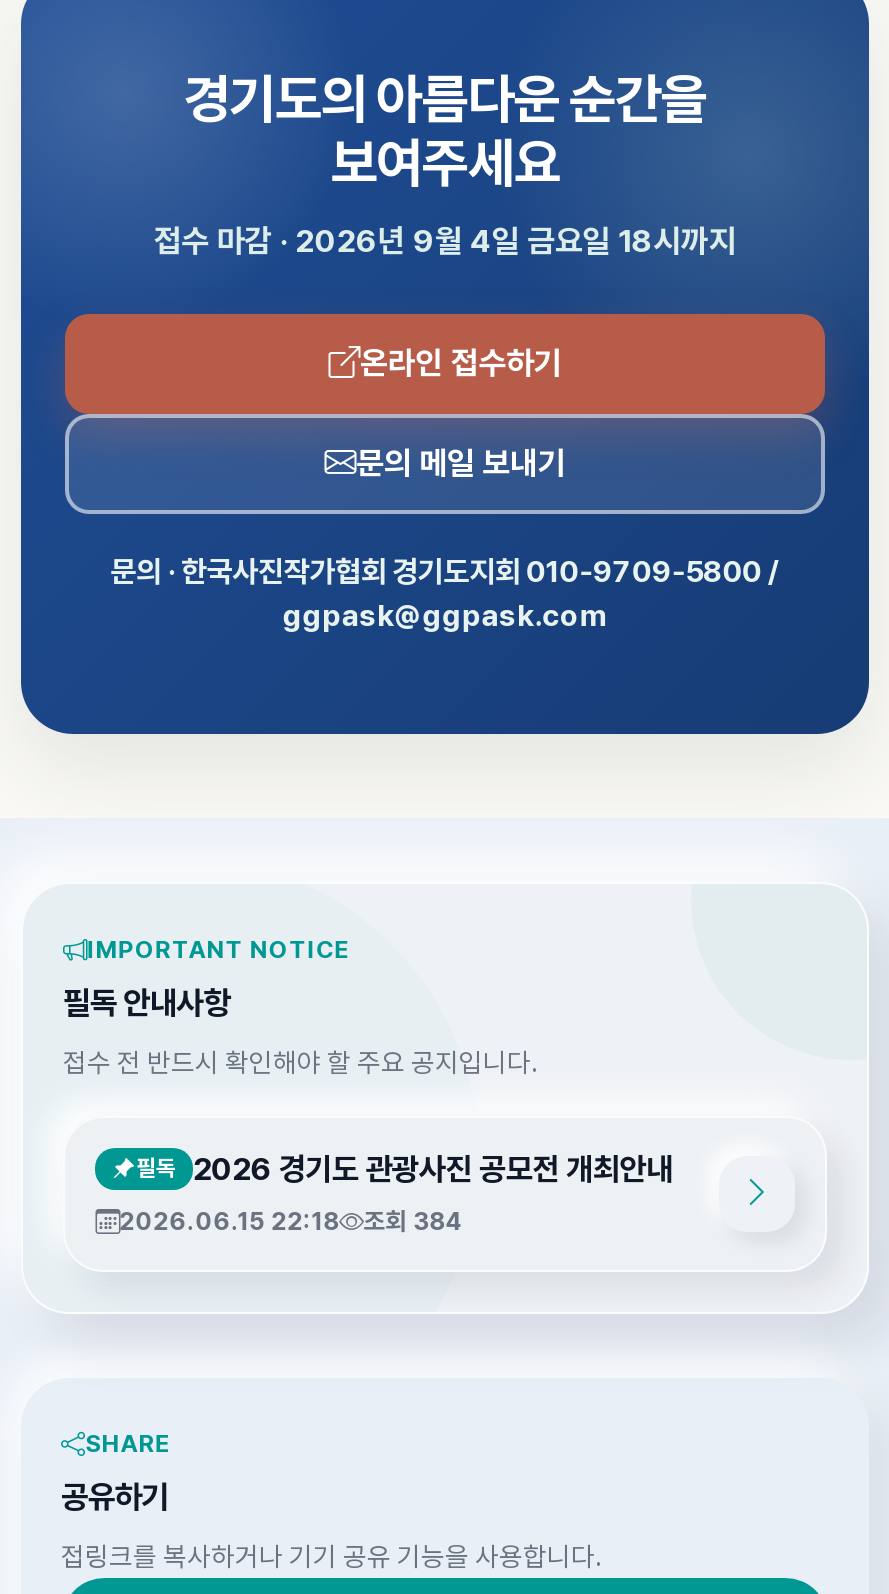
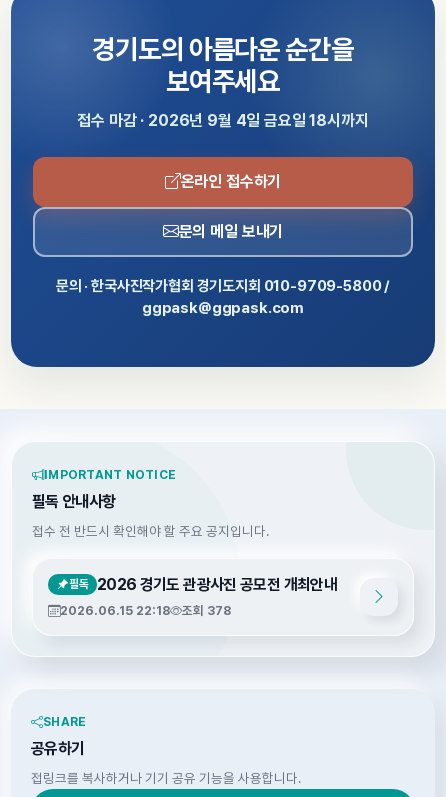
[119,1206,463,1236] 2026.06.15 22:18 조회 384 -> [60,603,231,618] 2026.06.15 22:18 조회 378

